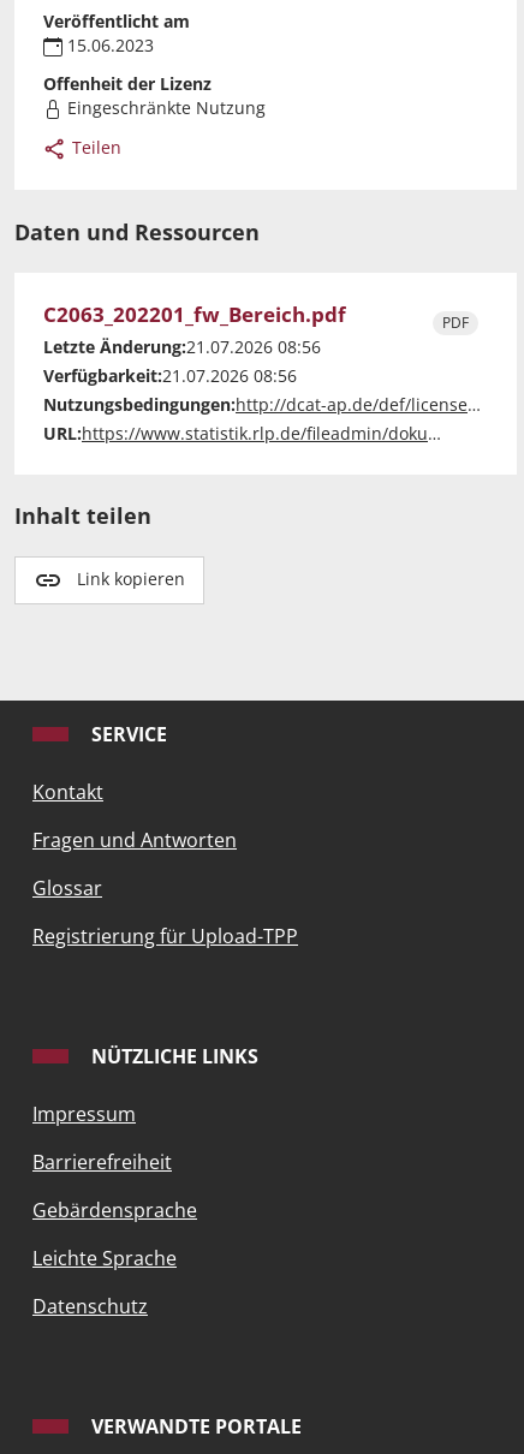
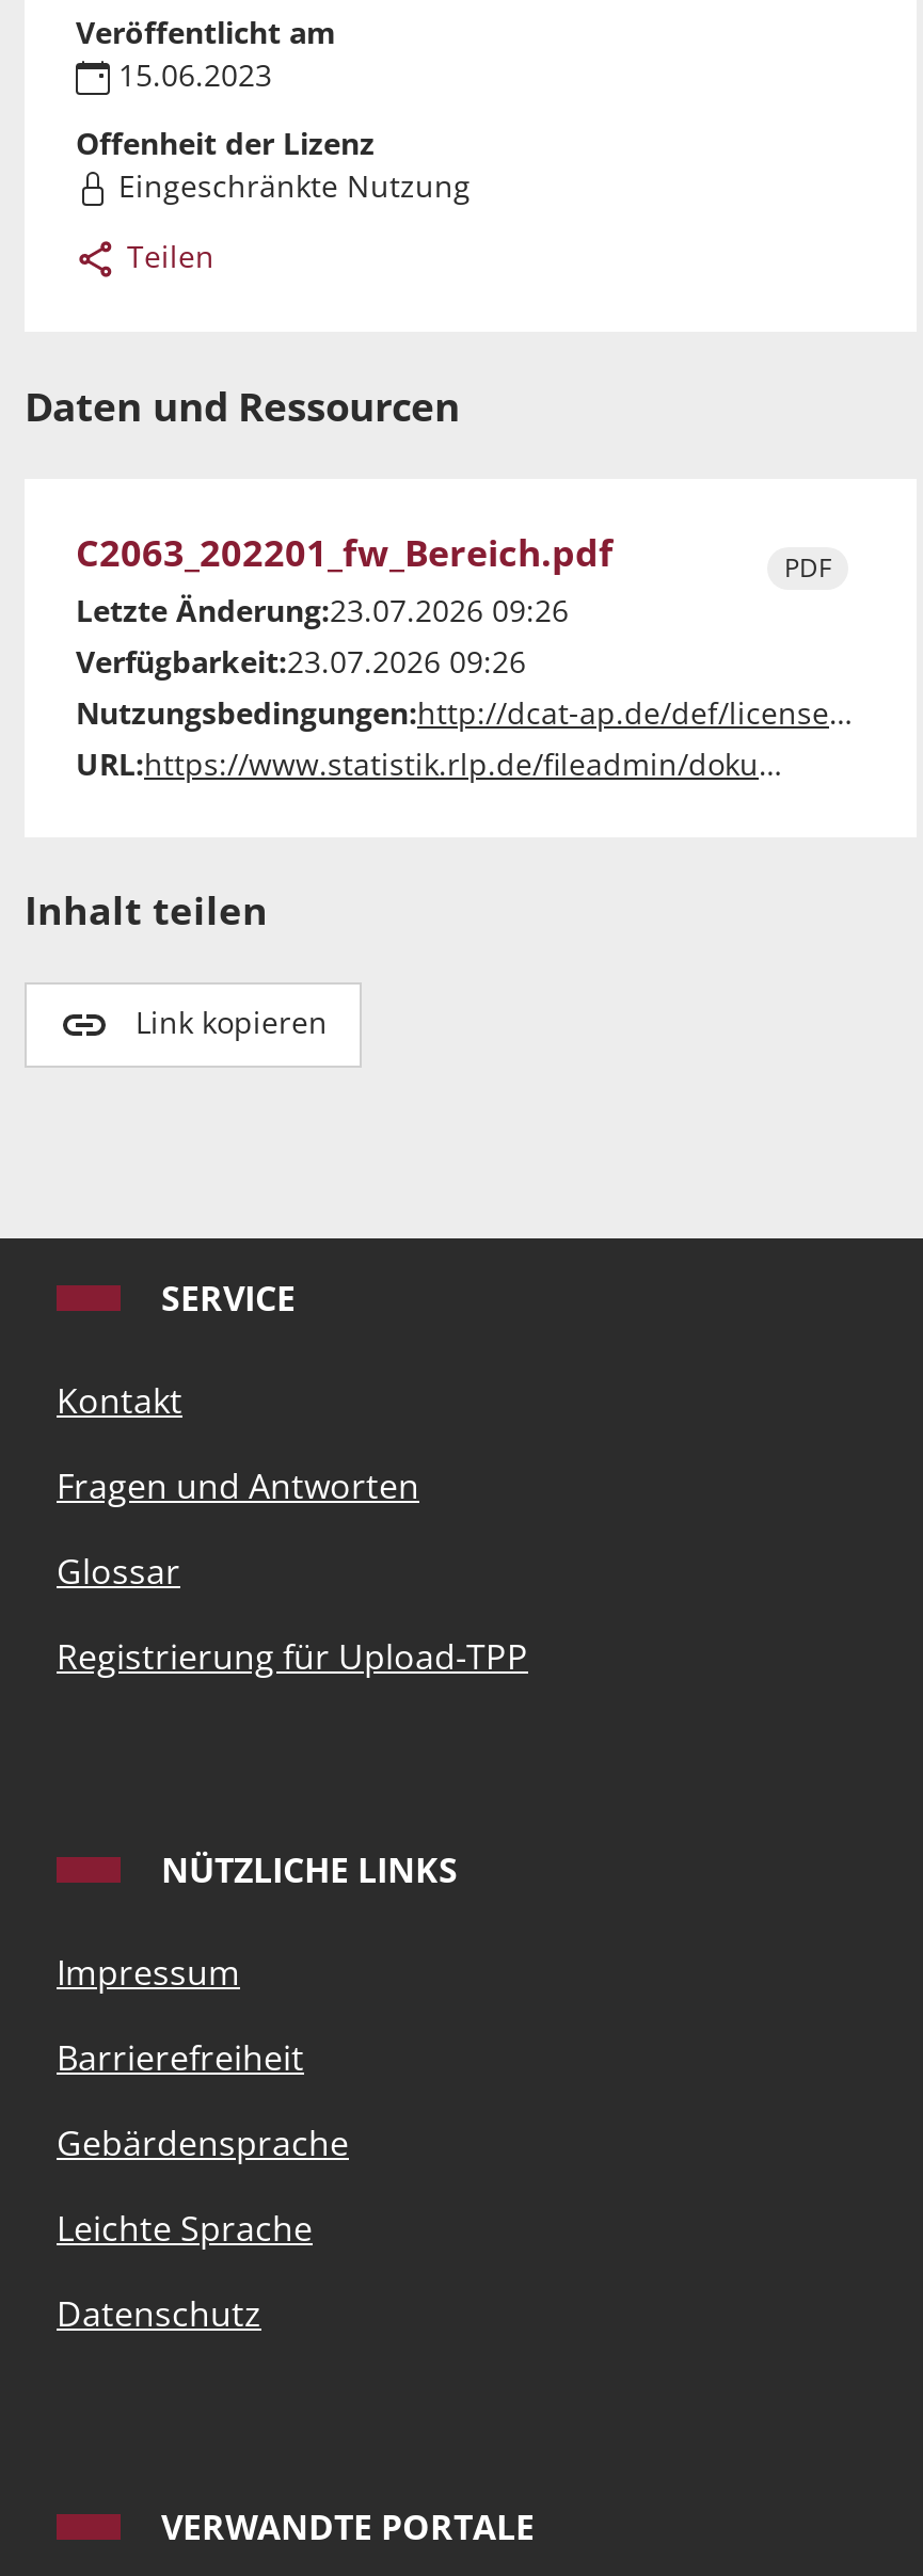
[43,336,321,358] Letzte Änderung:21.07.2026 08:56 -> [76,590,569,631] Letzte Änderung:23.07.2026 09:26
[43,364,297,387] Verfügbarkeit:21.07.2026 08:56 -> [76,641,526,682] Verfügbarkeit:23.07.2026 09:26

